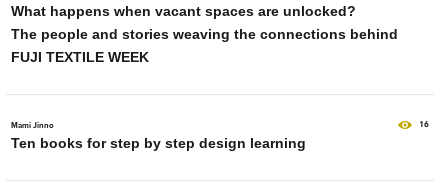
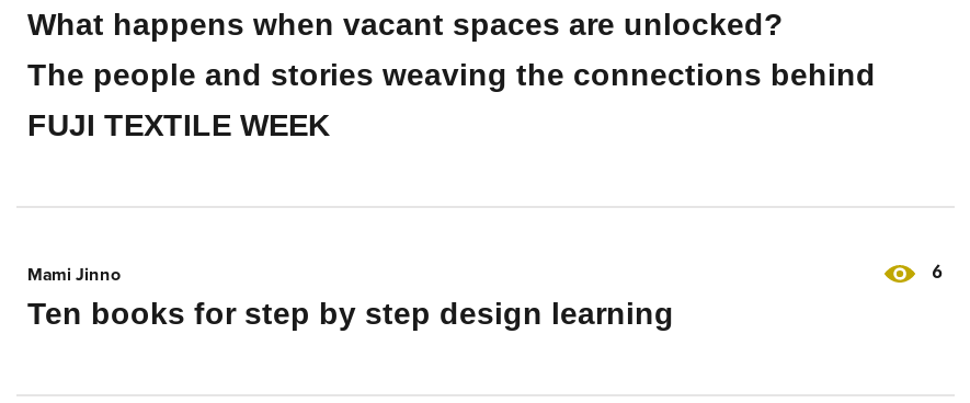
[420,118,429,130] 16 -> [932,259,944,285] 6

